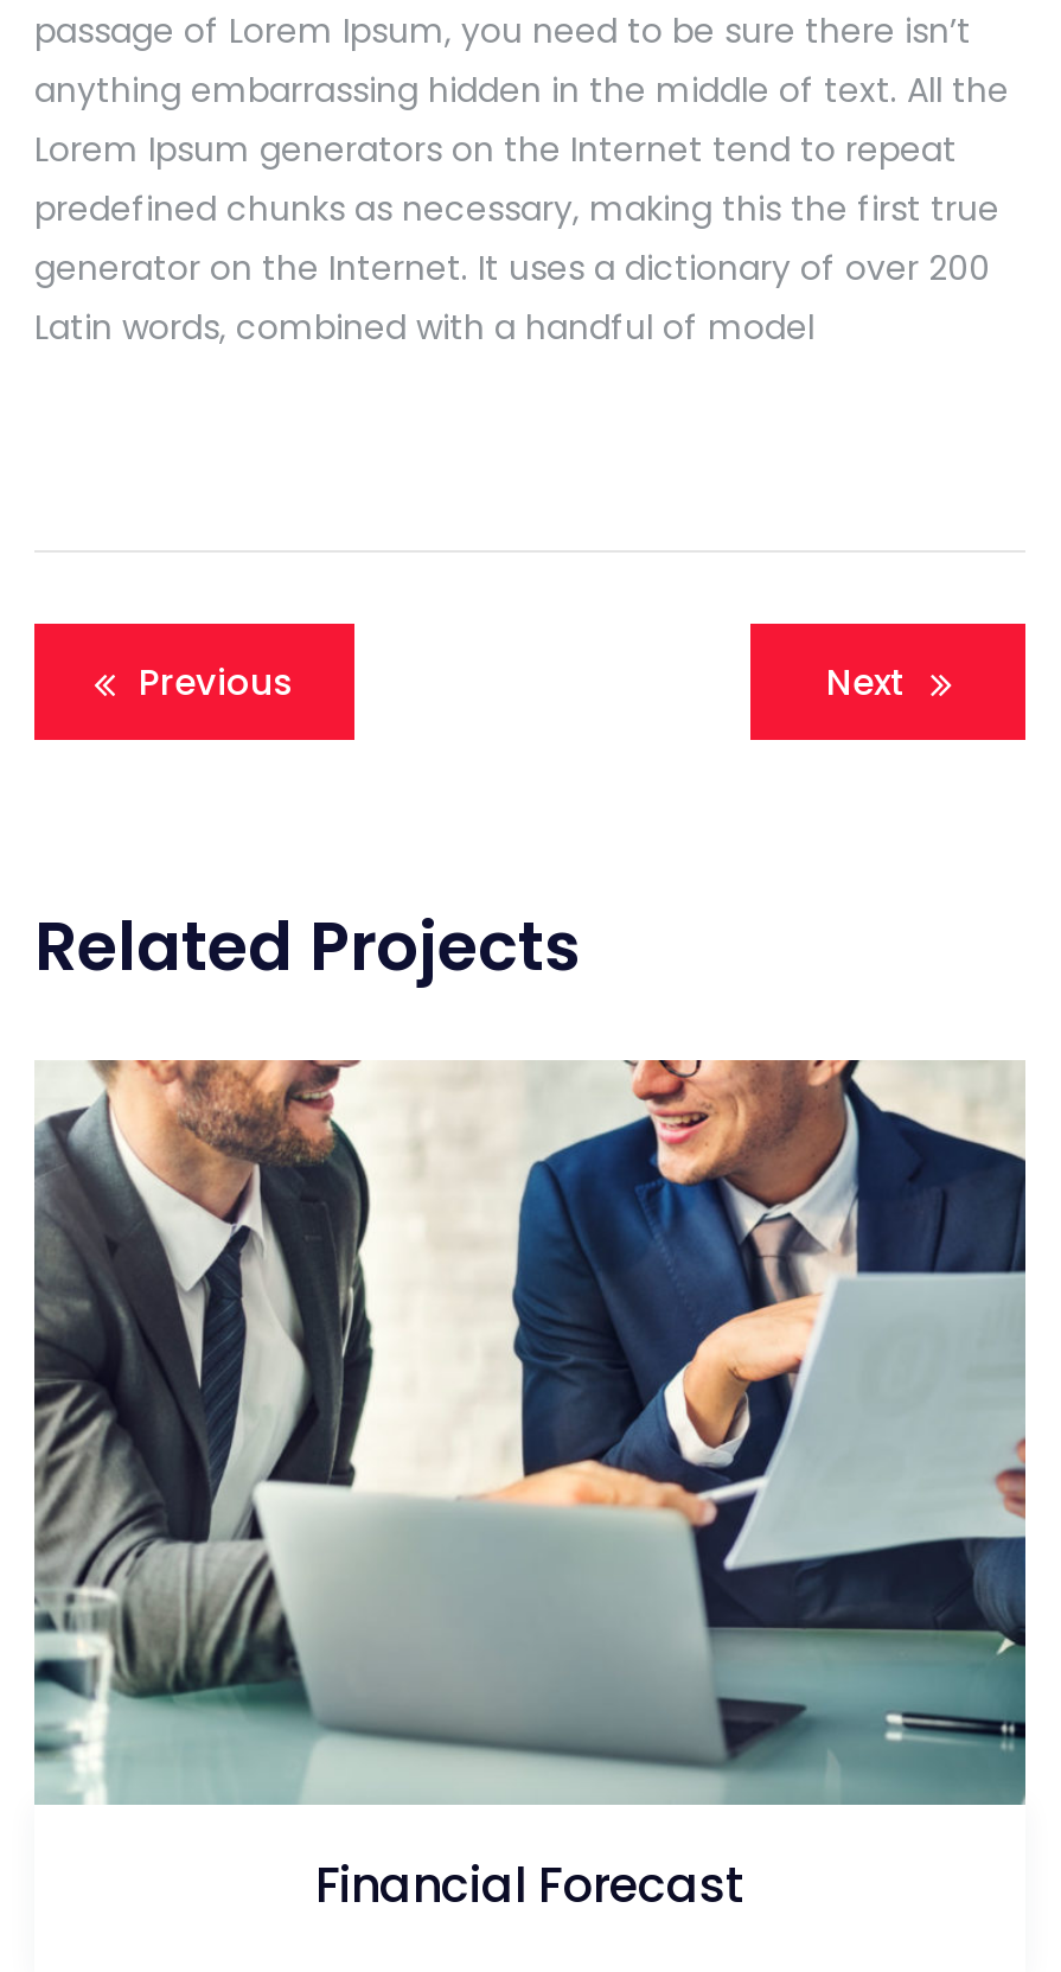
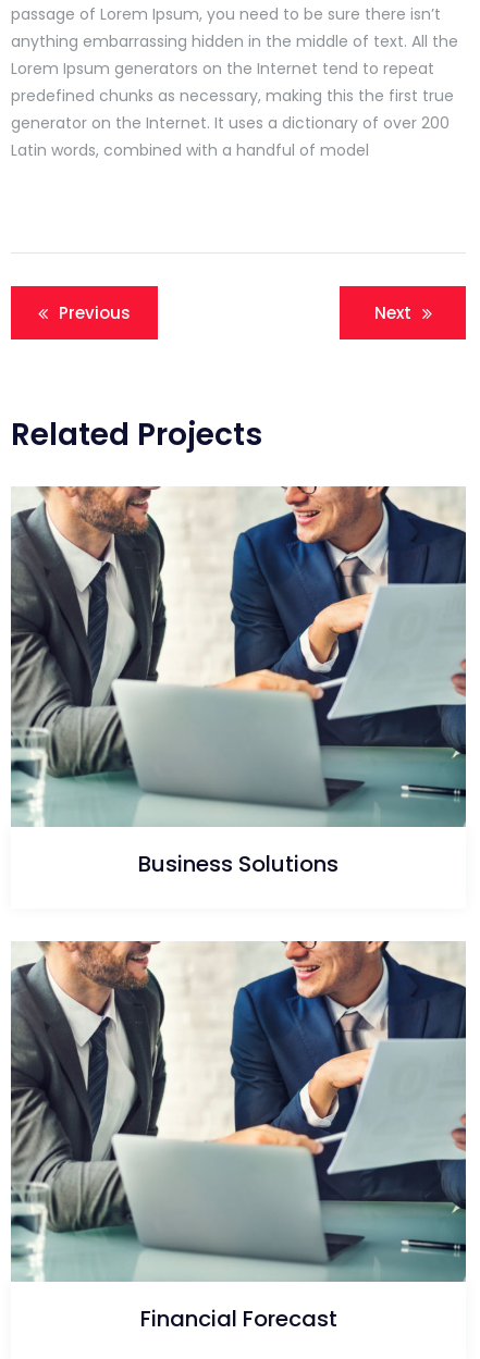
none -> [138,849,339,879] Business Solutions

